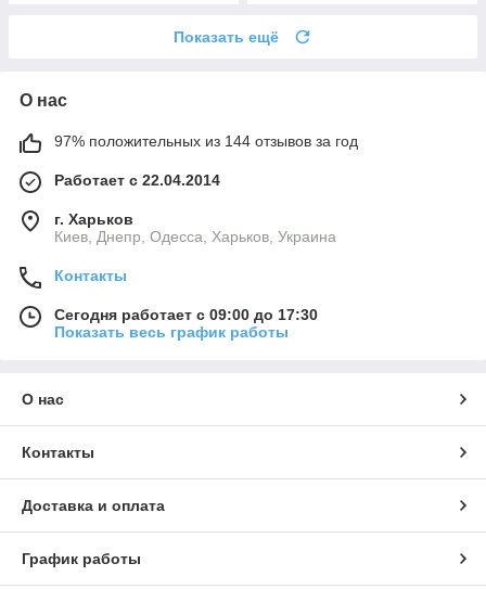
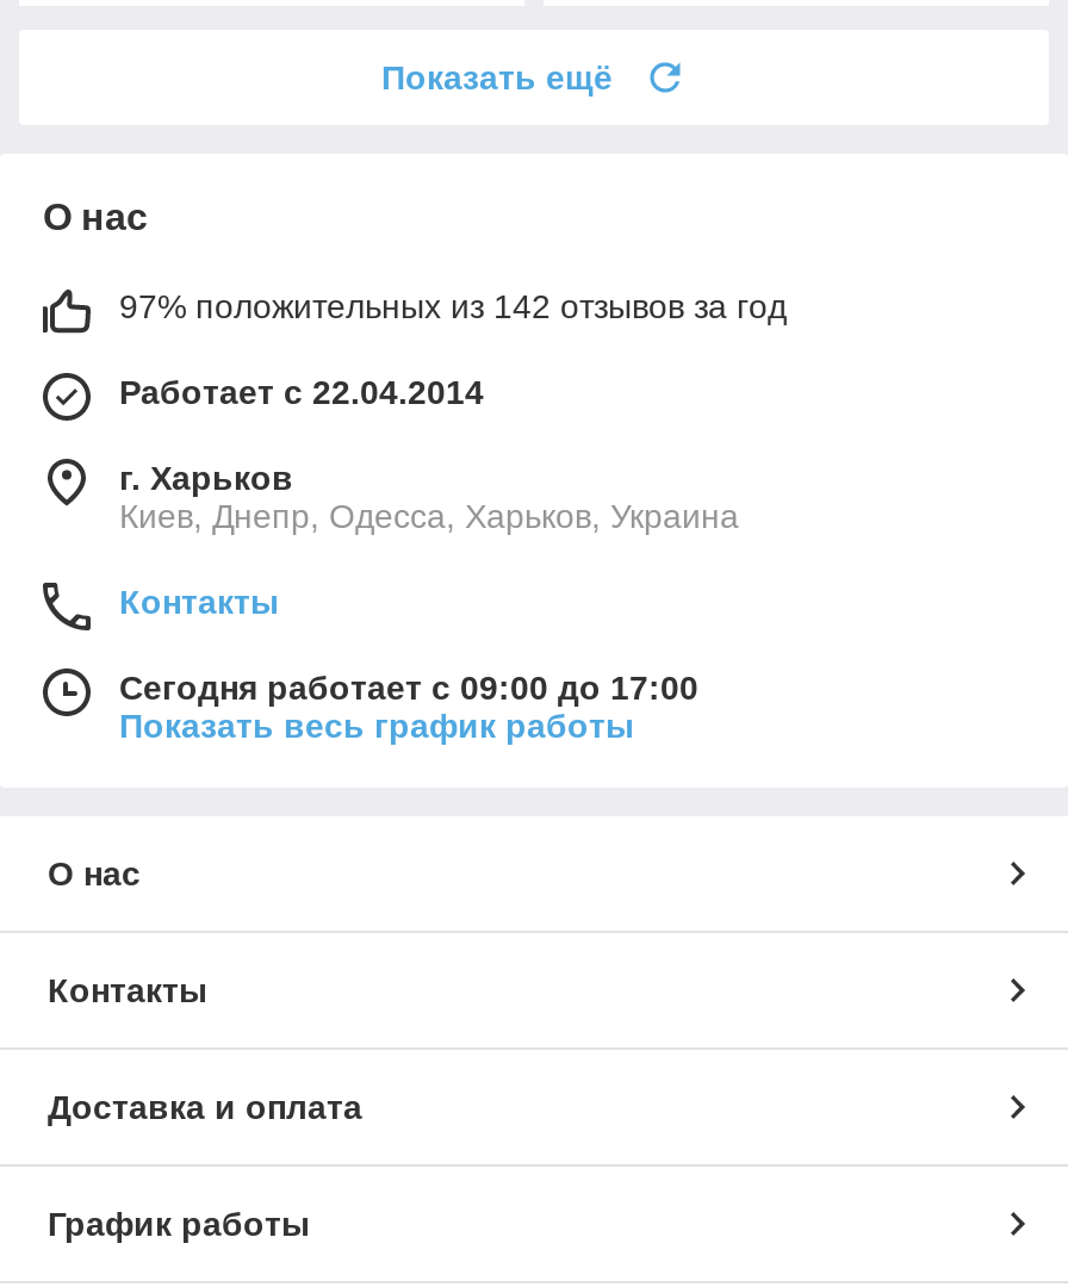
[54,132,358,149] 97% положительных из 144 отзывов за год -> [119,287,787,325] 97% положительных из 142 отзывов за год
[54,306,318,323] Сегодня работает с 09:00 до 17:30 -> [119,668,698,706] Сегодня работает с 09:00 до 17:00

